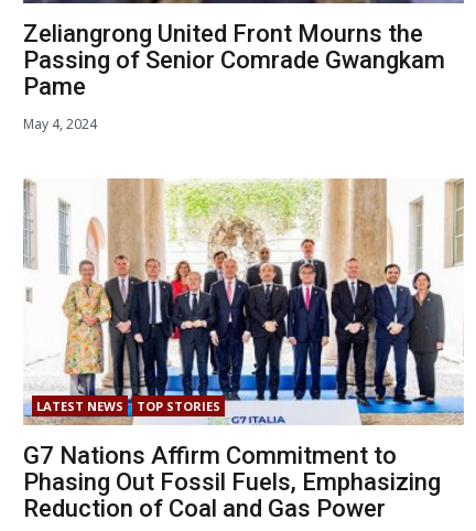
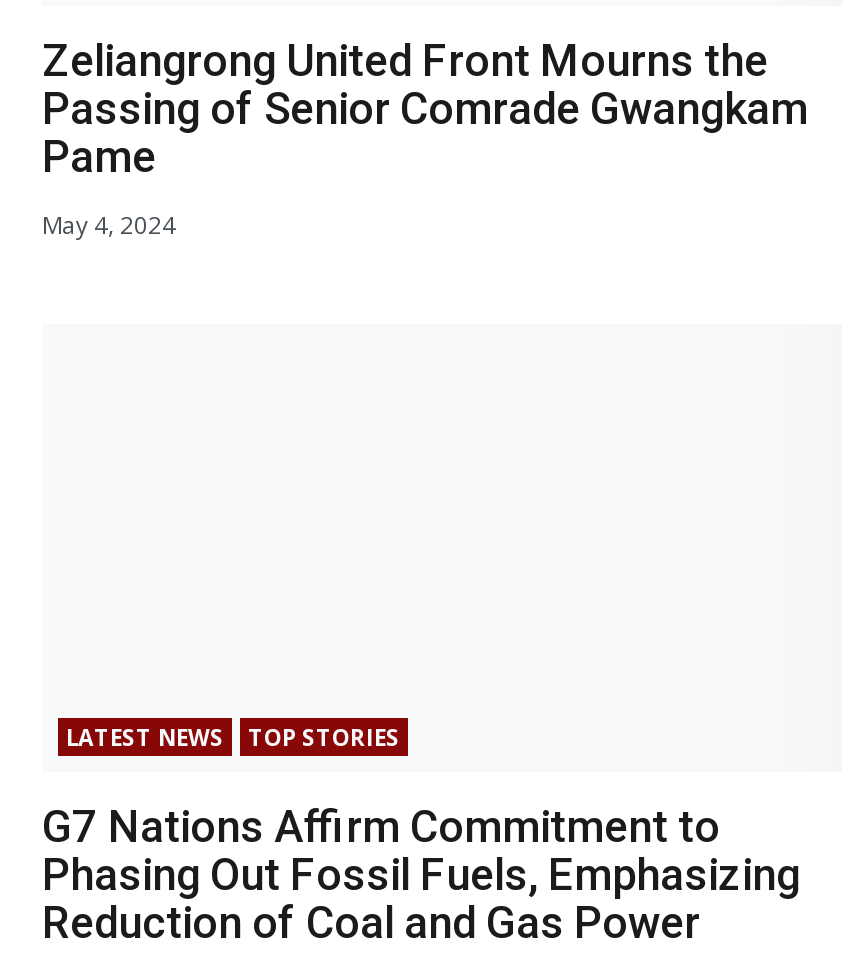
[23,177,465,426] [image] -> none

